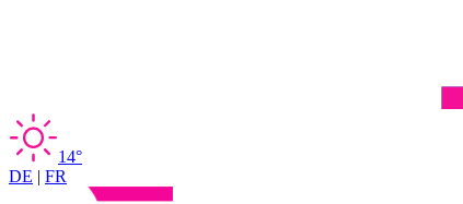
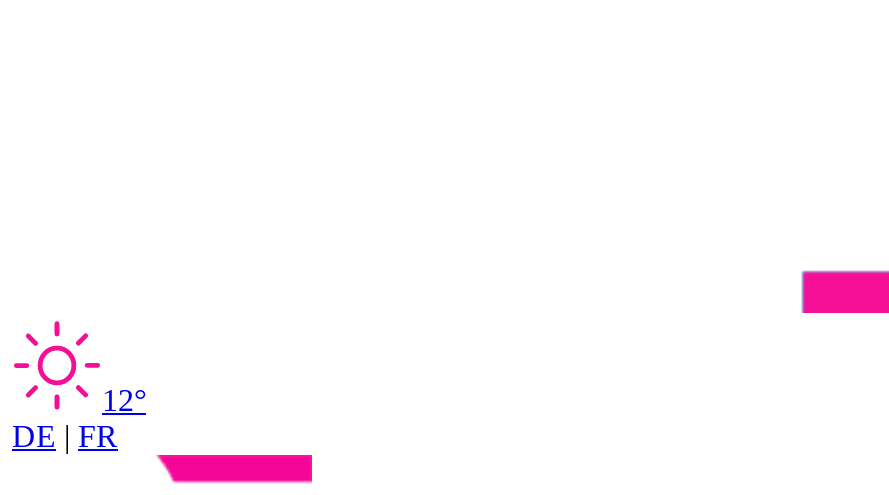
[58,147,82,166] 14° -> [102,383,146,417] 12°

